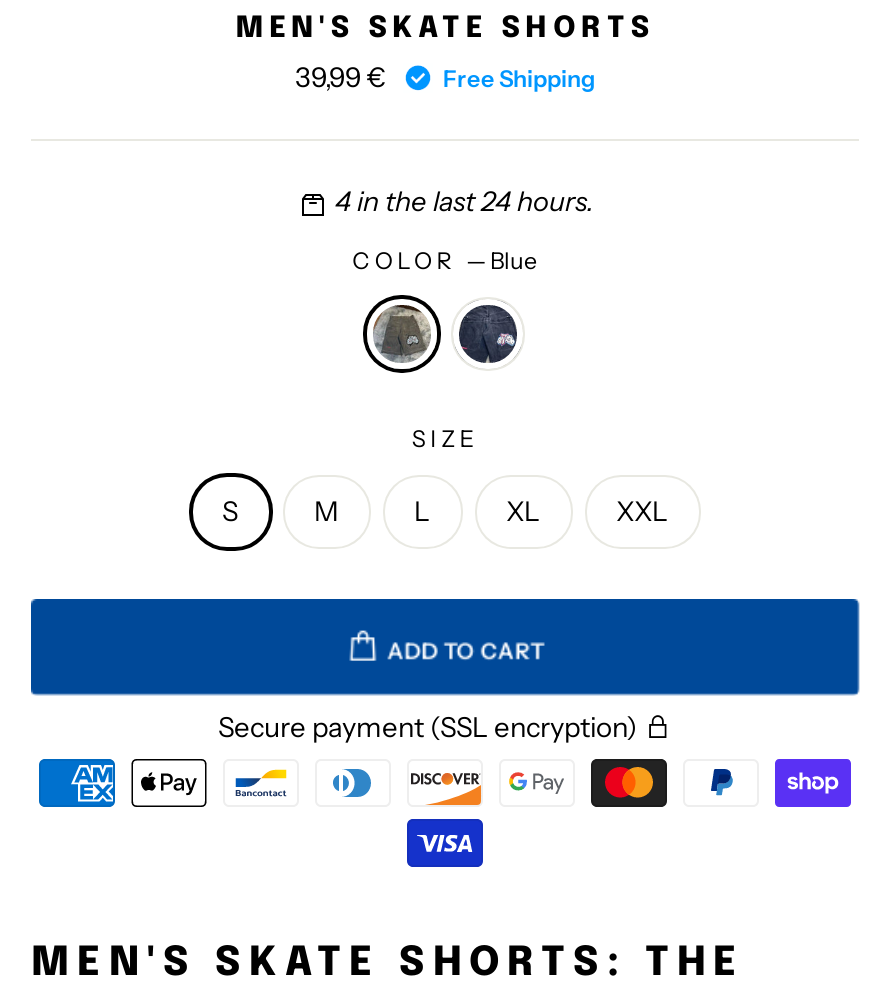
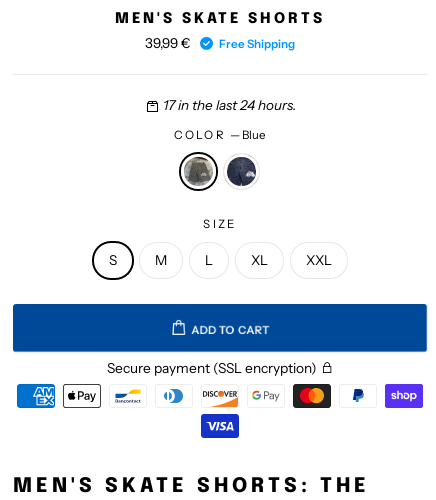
[335,185,593,217] 4 in the last 24 hours. -> [163,97,296,113] 17 in the last 24 hours.

